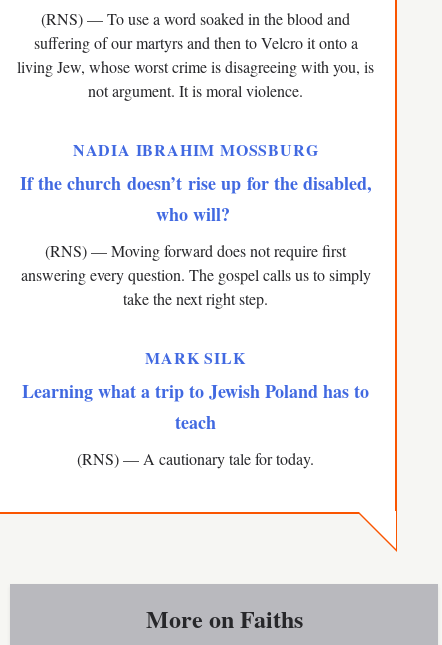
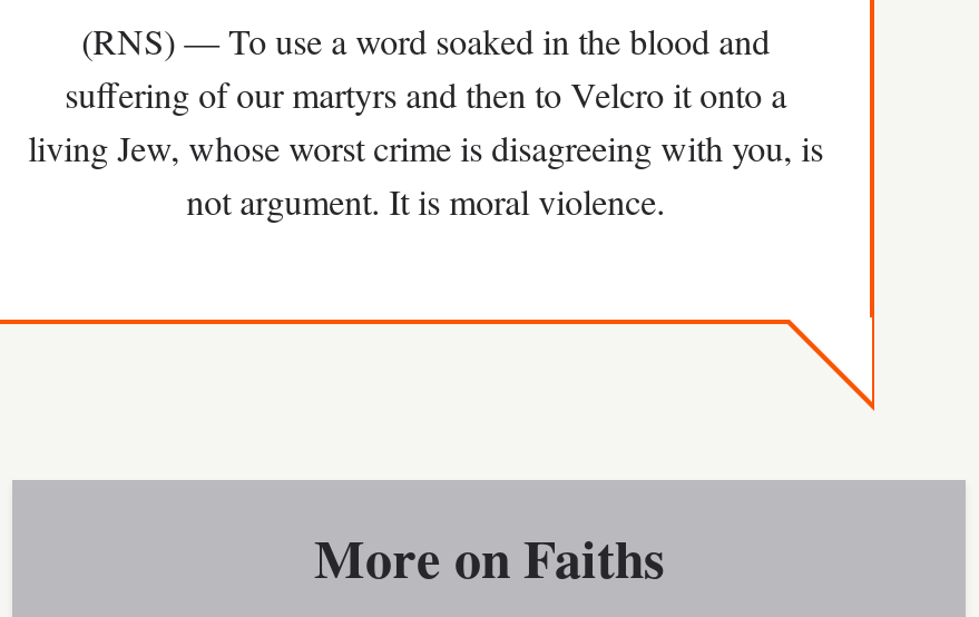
[20,138,372,469] NADIA IBRAHIM MOSSBURG | If the church doesn’t rise up for the disabled, | who will? | (RNS) — Moving forward does not require first | answering every question. The gospel calls us to simply | take the next right step. | MARK SILK | Learning what a trip to Jewish Poland has to | teach | (RNS) — A cautionary tale for today. -> none

